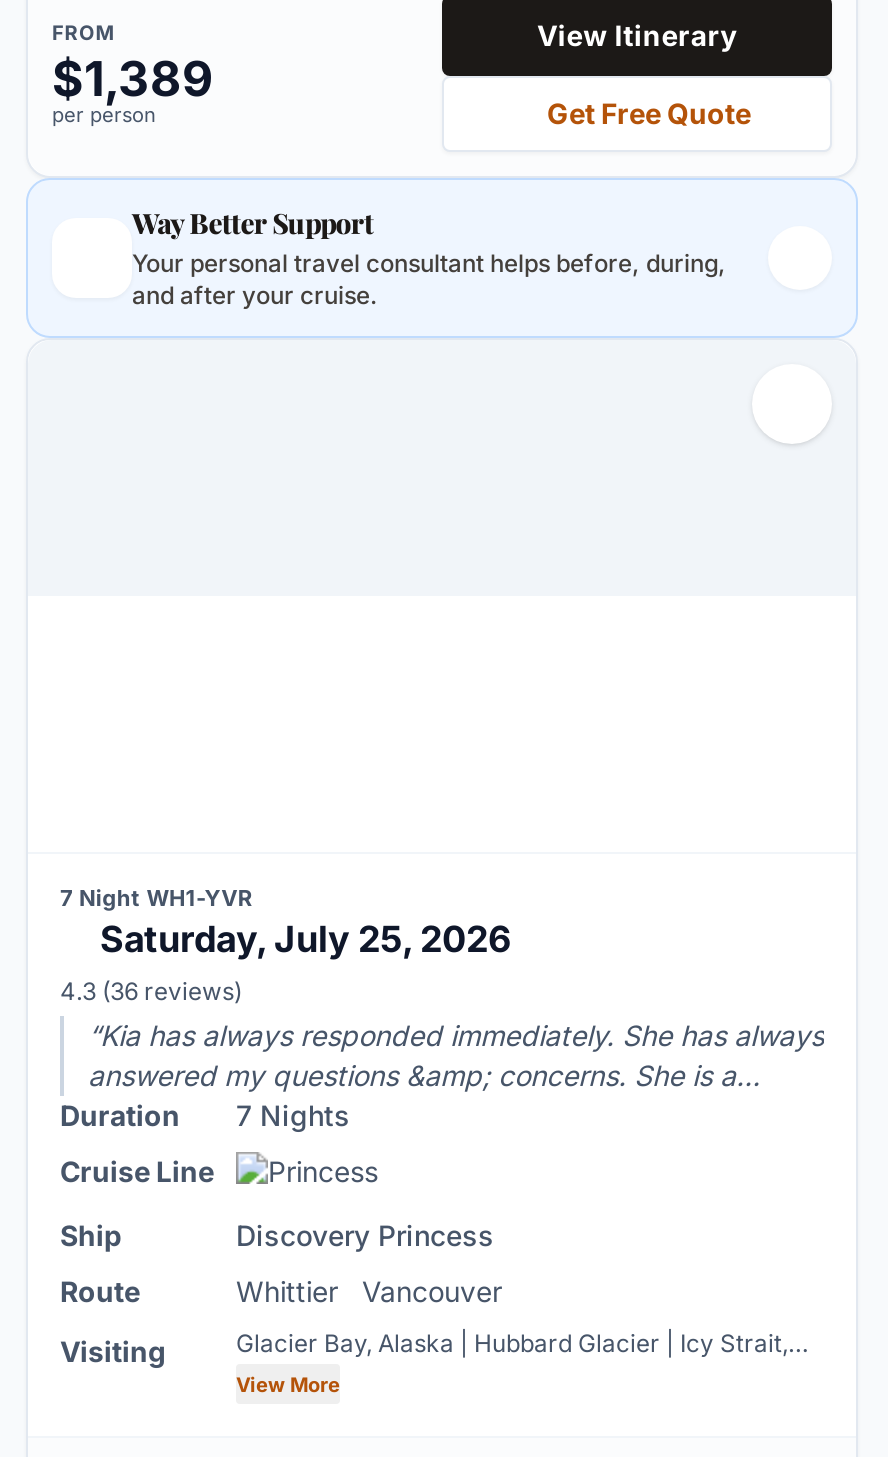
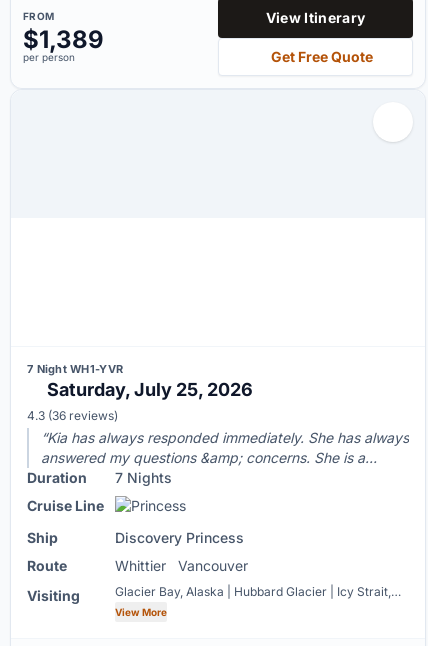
[132,204,726,310] Way Better Support | Your personal travel consultant helps before, during, | and after your cruise. -> none

